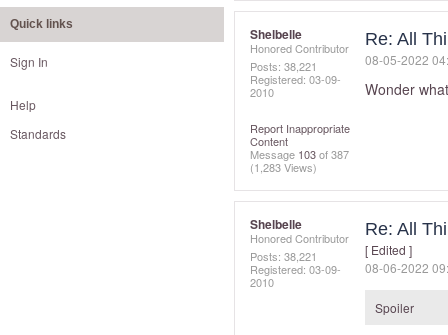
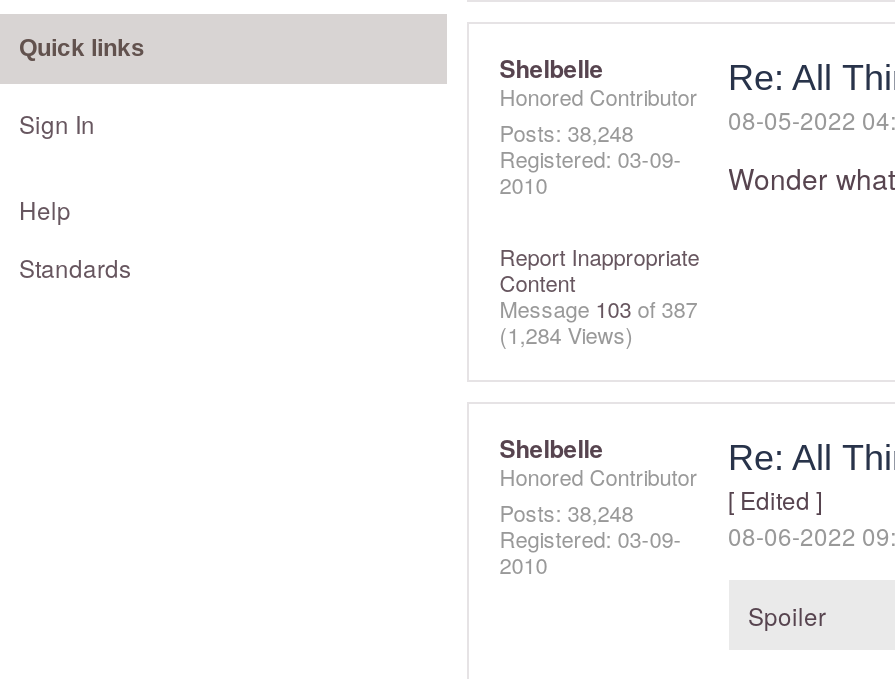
[250,58,317,74] Posts: 38,221 -> [499,117,633,149] Posts: 38,248
[250,159,317,175] (1,283 Views) -> [499,319,633,351] (1,284 Views)
[250,248,317,264] Posts: 38,221 -> [499,497,633,529] Posts: 38,248

